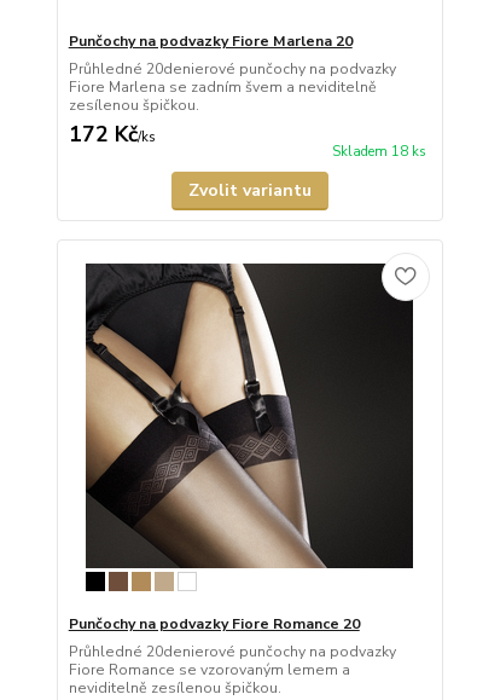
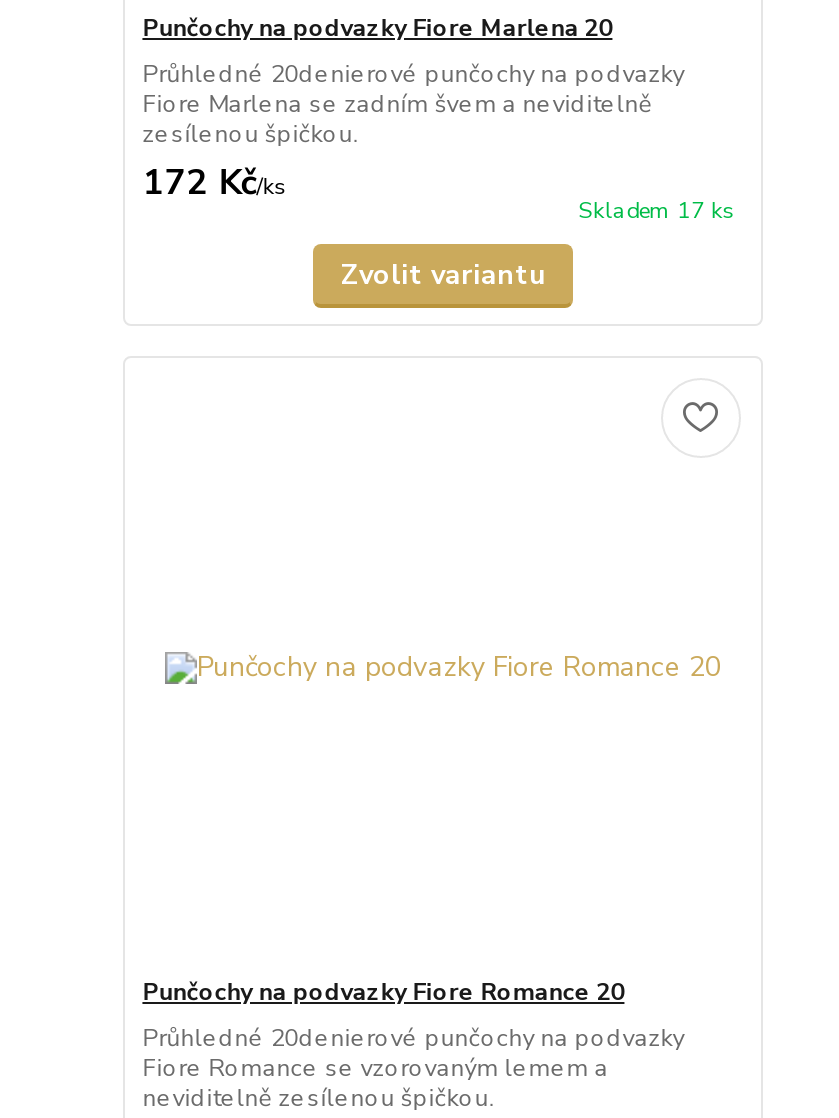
[332,142,426,161] Skladem 18 ks -> [579,196,735,226] Skladem 17 ks
[83,262,417,592] [image] -> none

